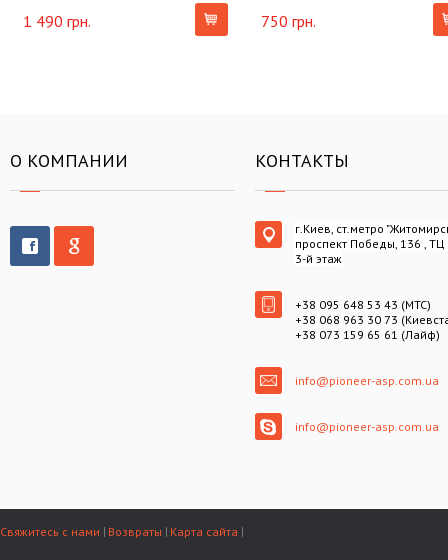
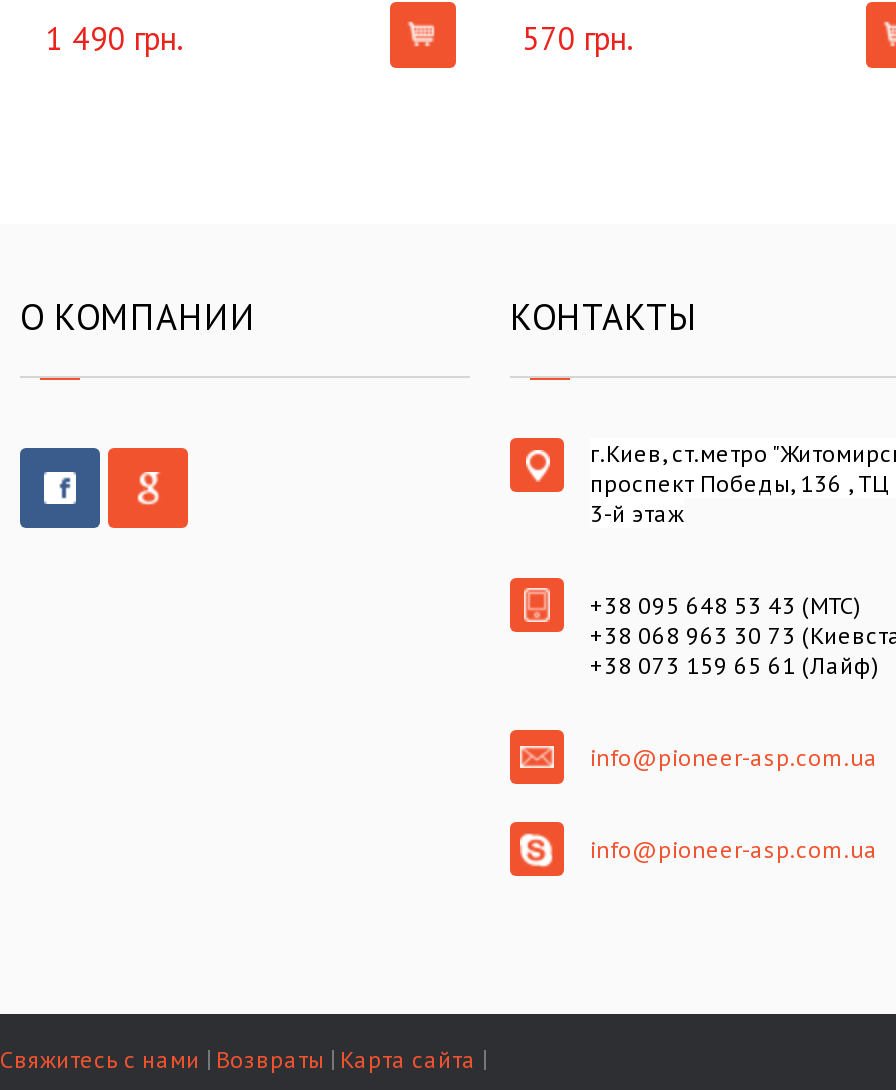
[261,11,316,31] 750 грн. -> [522,18,632,58] 570 грн.

